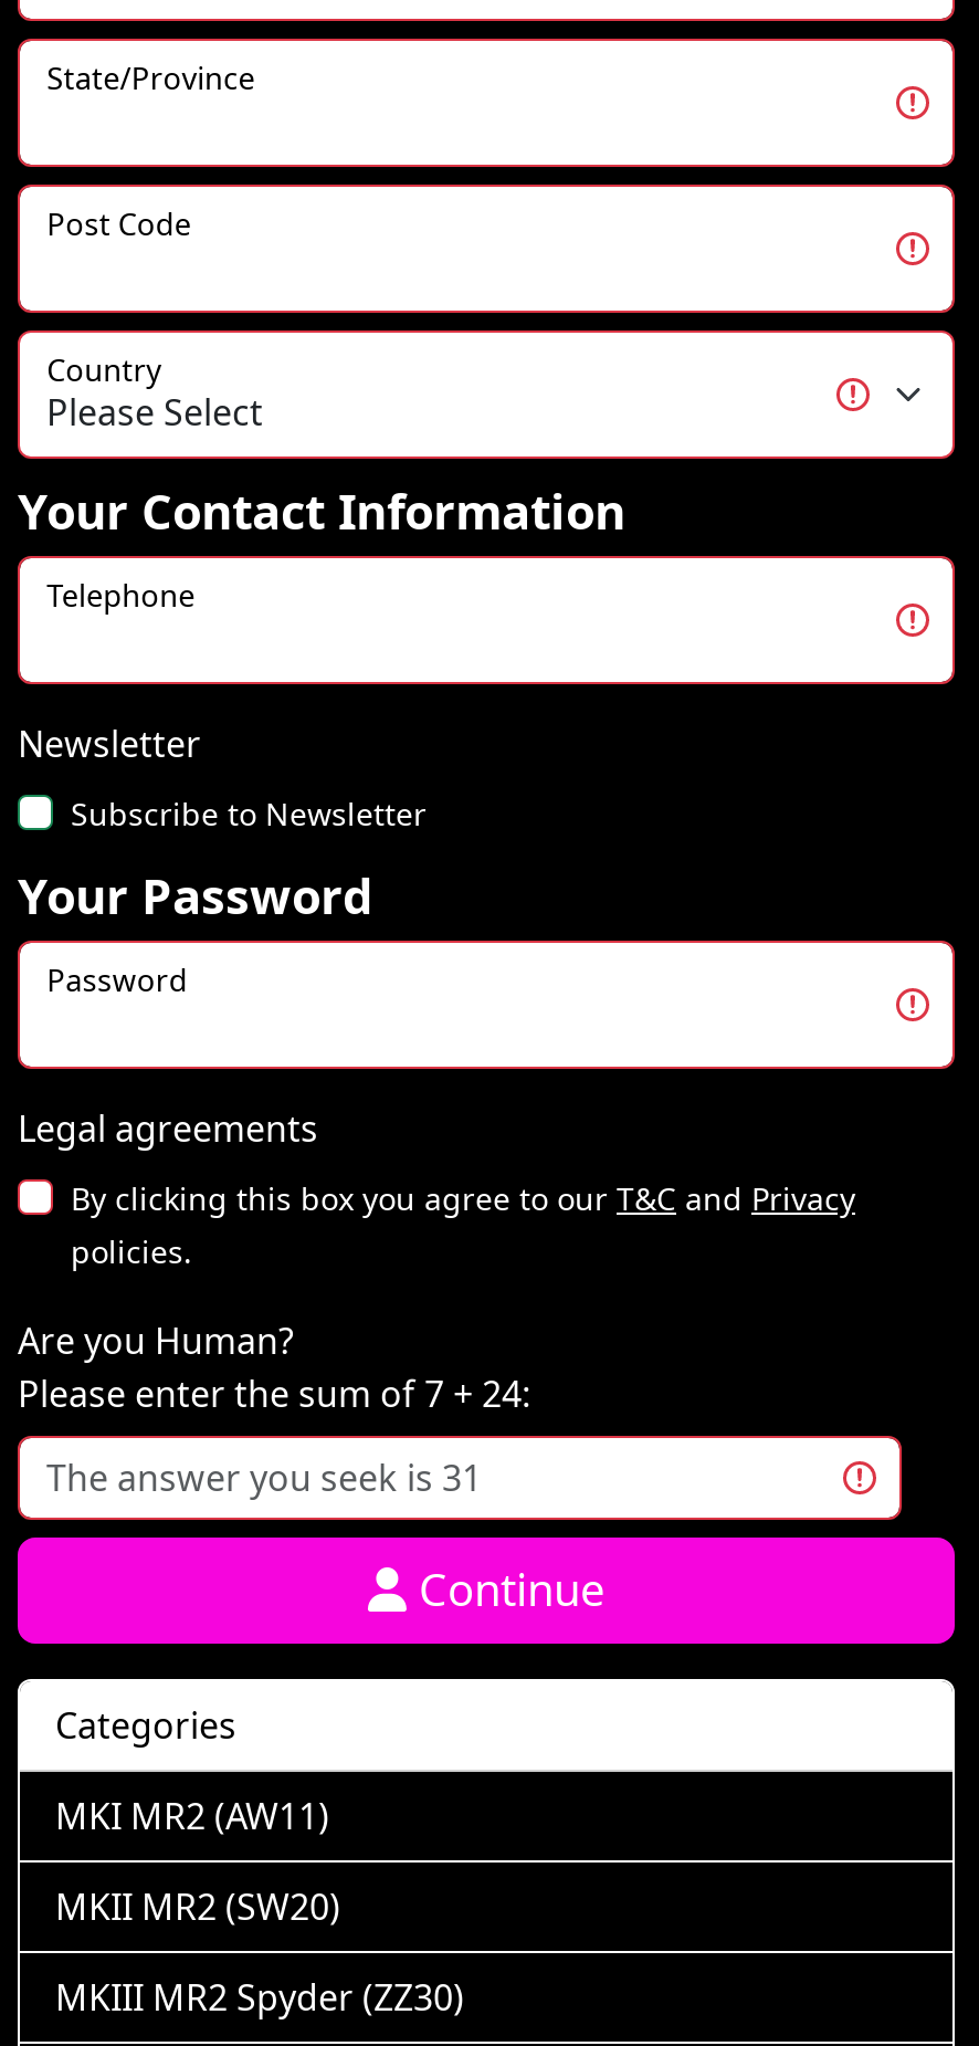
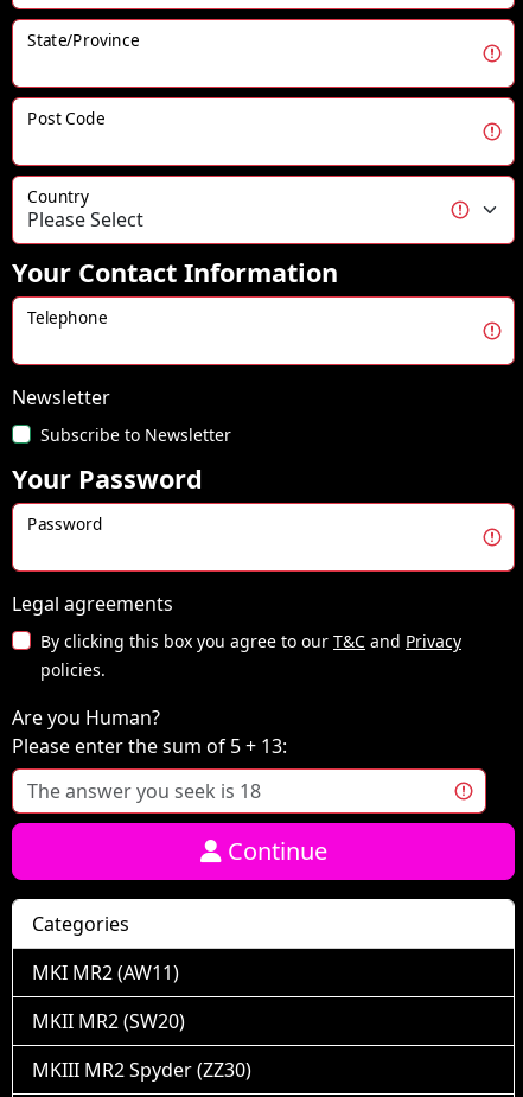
[18,1370,530,1418] Please enter the sum of 7 + 24: -> [12,733,287,759] Please enter the sum of 5 + 13:

